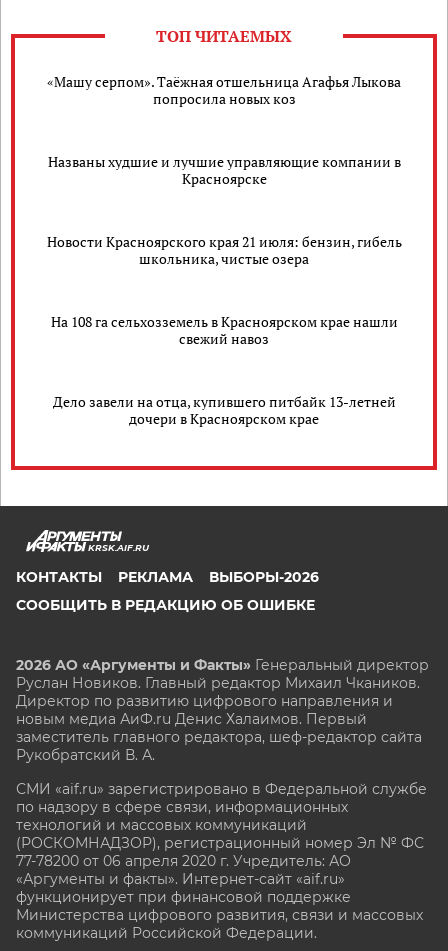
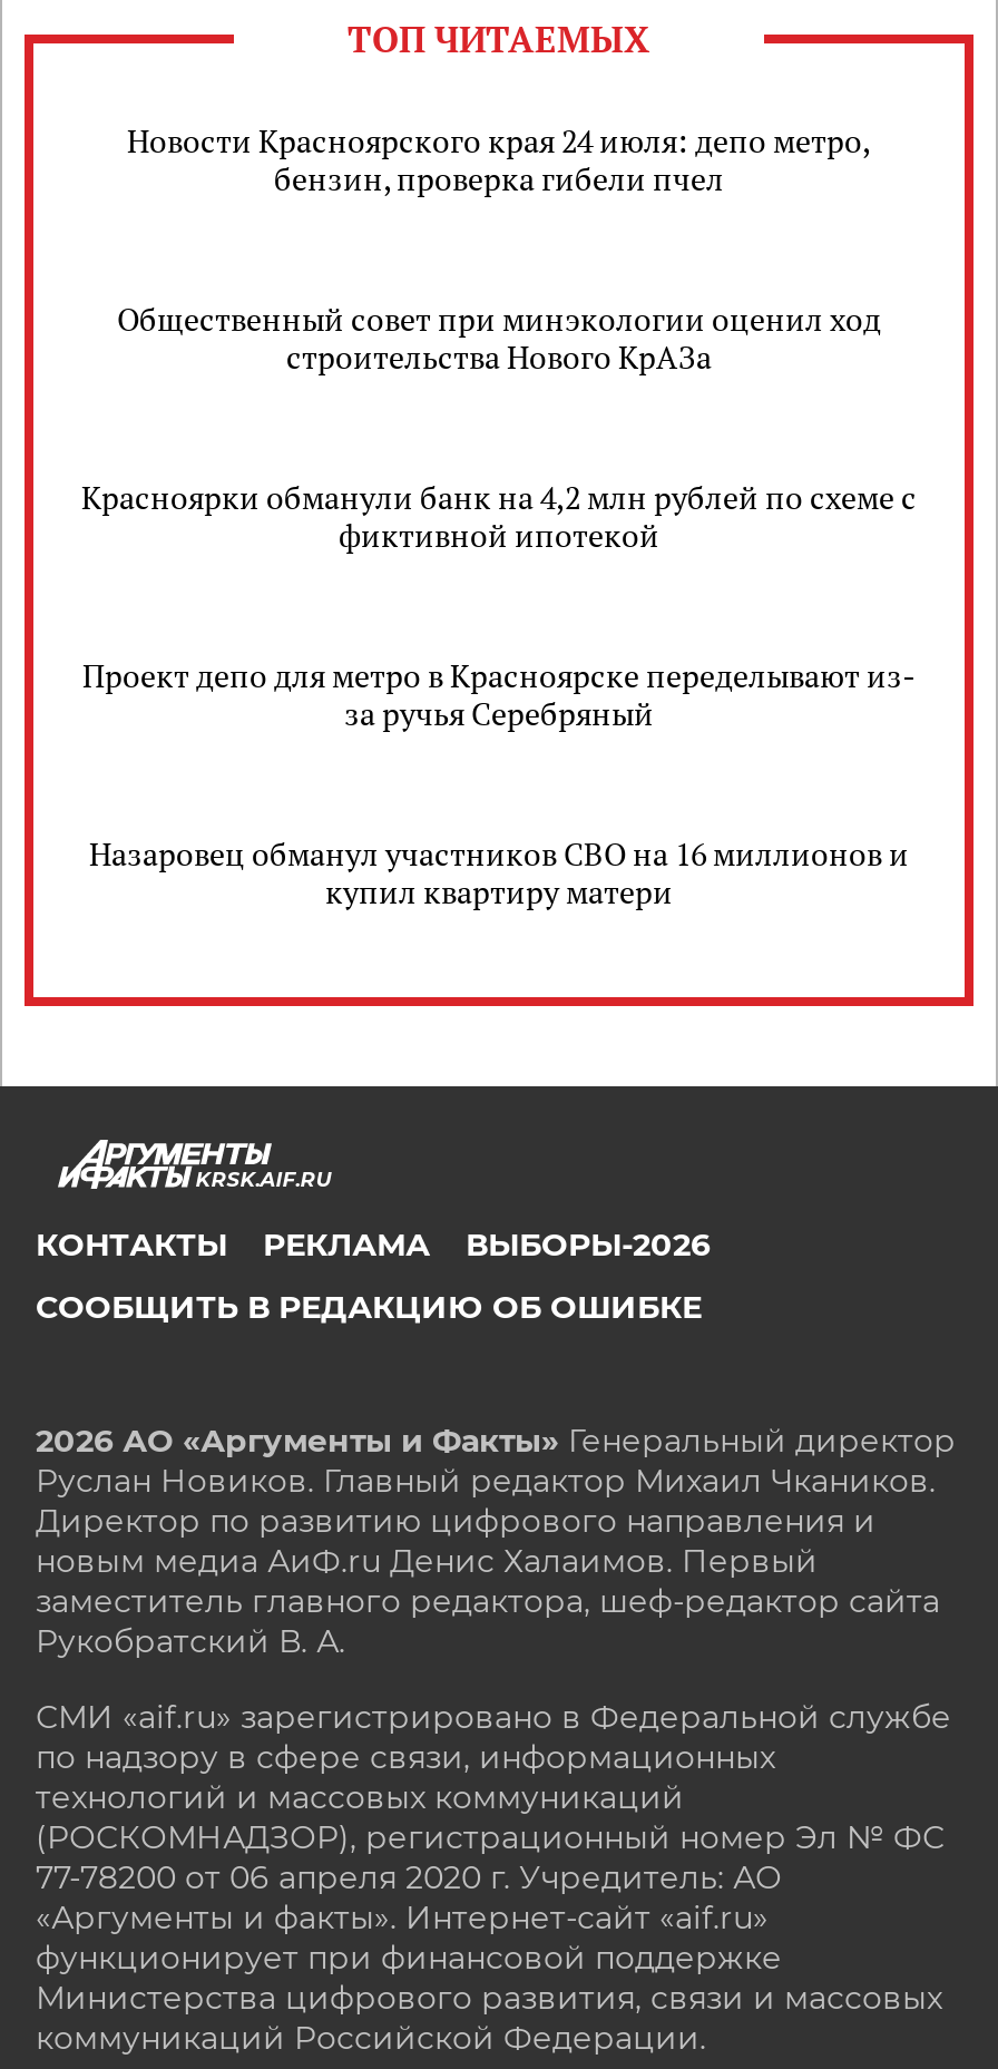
[47,72,401,108] «Машу серпом». Таёжная отшельница Агафья Лыкова | попросила новых коз -> [127,119,871,199] Новости Красноярского края 24 июля: депо метро, | бензин, проверка гибели пчел
[47,152,400,188] Названы худшие и лучшие управляющие компании в | Красноярске -> [117,297,881,378] Общественный совет при минэкологии оценил ход | строительства Нового КрАЗа
[46,232,401,268] Новости Красноярского края 21 июля: бензин, гибель | школьника, чистые озера -> [81,476,917,556] Красноярки обманули банк на 4,2 млн рублей по схеме с | фиктивной ипотекой
[50,312,397,348] На 108 га сельхозземель в Красноярском крае нашли | свежий навоз -> [82,654,916,734] Проект депо для метро в Красноярске переделывают из- | за ручья Серебряный
[52,392,395,428] Дело завели на отца, купившего питбайк 13-летней | дочери в Красноярском крае -> [89,832,909,912] Назаровец обманул участников СВО на 16 миллионов и | купил квартиру матери

